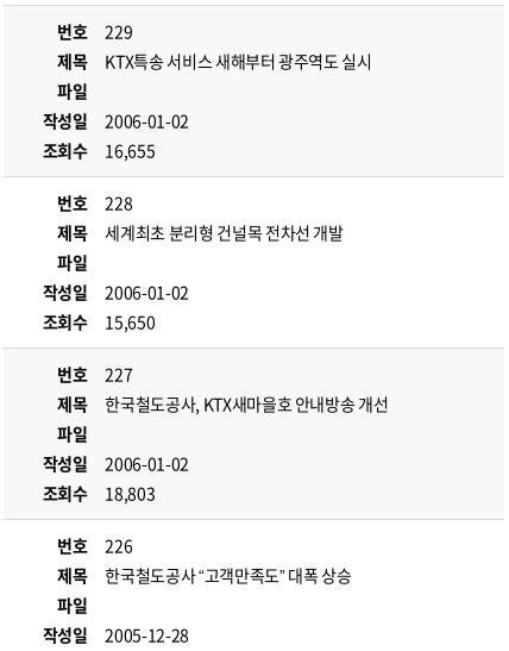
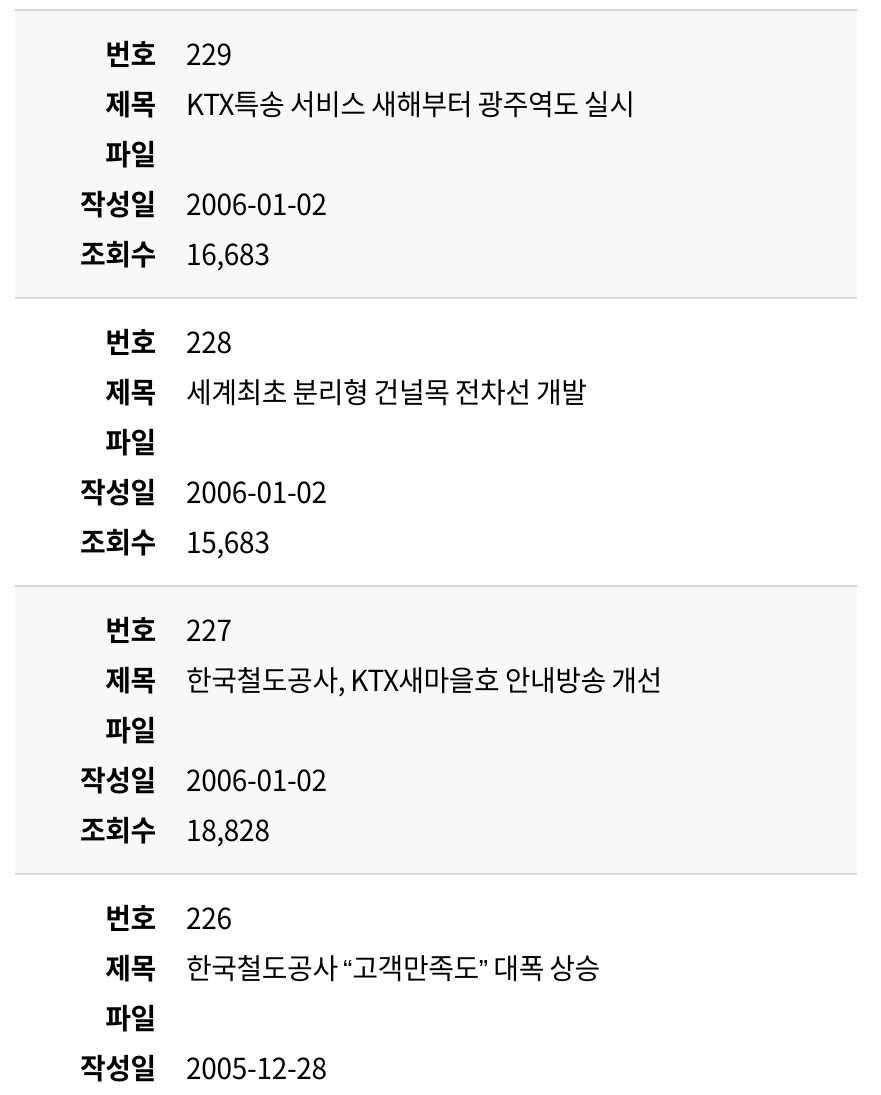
[42,138,155,162] 조회수 16,655 -> [80,233,270,273] 조회수 16,683
[42,309,155,333] 조회수 15,650 -> [80,521,270,561] 조회수 15,683
[42,481,155,505] 조회수 18,803 -> [80,809,270,849] 조회수 18,828

